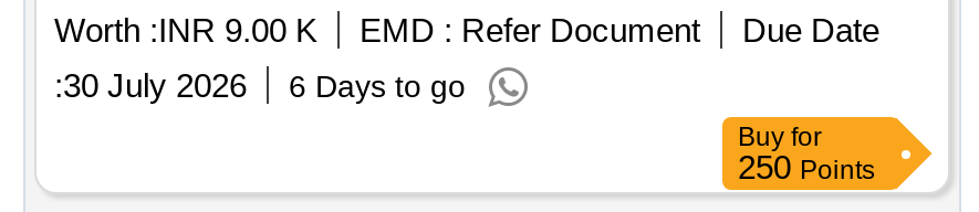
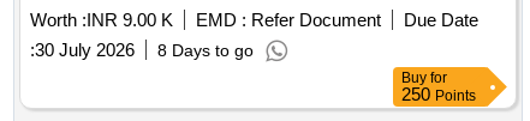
[54,67,466,104] :30 July 2026 6 Days to go -> [30,40,254,60] :30 July 2026 8 Days to go

